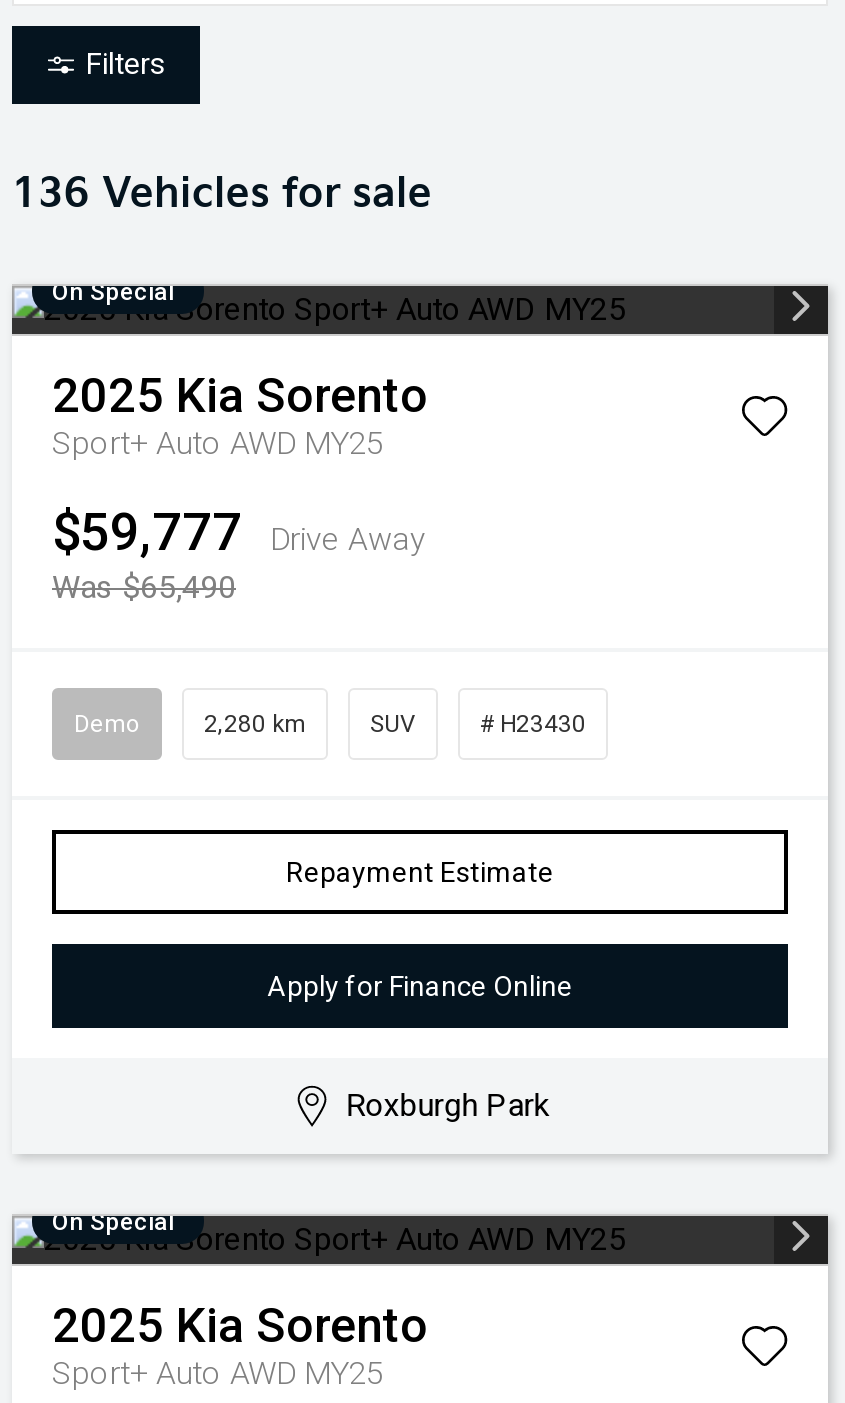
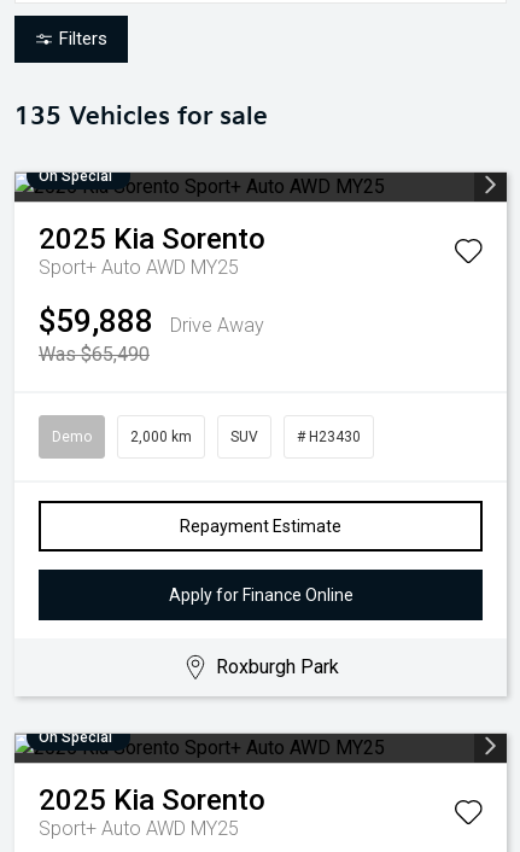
[12,170,432,218] 136 Vehicles for sale -> [14,103,268,132] 135 Vehicles for sale
[52,502,426,562] $59,777 Drive Away -> [39,303,264,339] $59,888 Drive Away
[204,710,306,738] 2,280 km -> [130,428,192,445] 2,000 km

